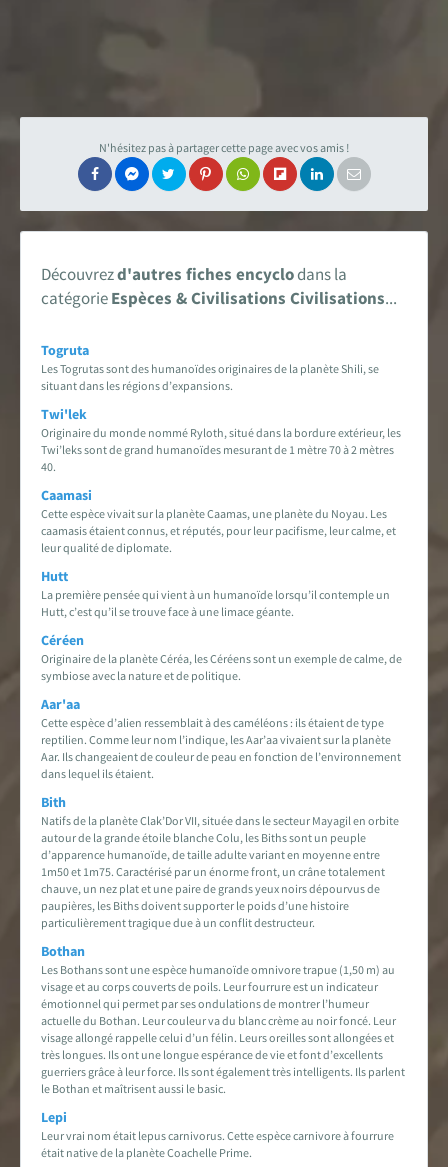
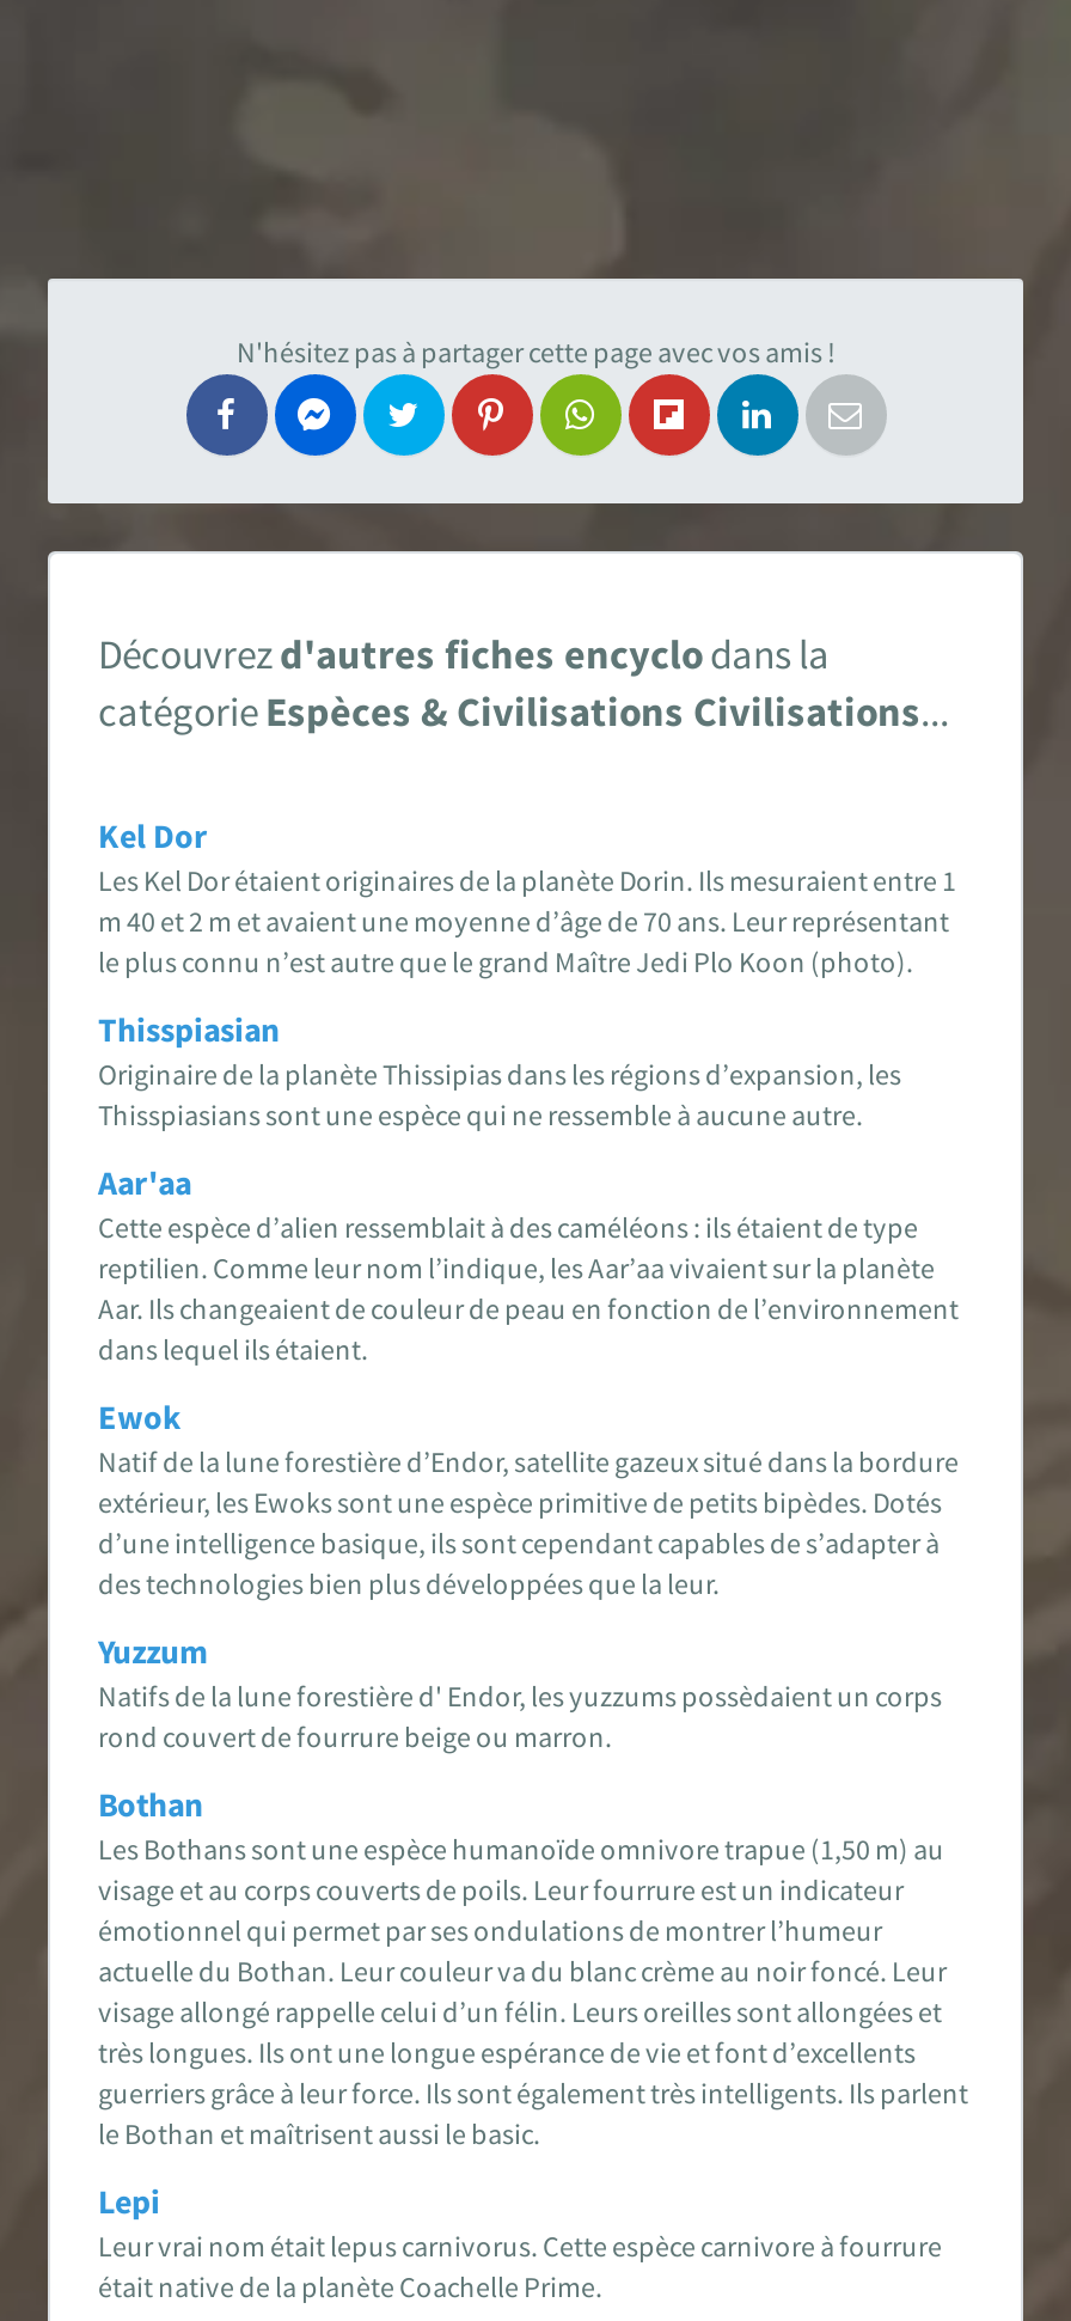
[41,341,402,683] Togruta | Les Togrutas sont des humanoïdes originaires de la planète Shili, se | situant dans les régions d’expansions. | Twi'lek | Originaire du monde nommé Ryloth, situé dans la bordure extérieur, les | Twi’leks sont de grand humanoïdes mesurant de 1 mètre 70 à 2 mètres | 40. | Caamasi | Cette espèce vivait sur la planète Caamas, une planète du Noyau. Les | caamasis étaient connus, et réputés, pour leur pacifisme, leur calme, et | leur qualité de diplomate. | Hutt | La première pensée qui vient à un humanoïde lorsqu’il contemple un | Hutt, c’est qu’il se trouve face à une limace géante. | Céréen | Originaire de la planète Céréa, les Céréens sont un exemple de calme, de | symbiose avec la nature et de politique. -> [98,815,956,1133] Kel Dor | Les Kel Dor étaient originaires de la planète Dorin. Ils mesuraient entre 1 | m 40 et 2 m et avaient une moyenne d’âge de 70 ans. Leur représentant | le plus connu n’est autre que le grand Maître Jedi Plo Koon (photo). | Thisspiasian | Originaire de la planète Thissipias dans les régions d’expansion, les | Thisspiasians sont une espèce qui ne ressemble à aucune autre.
[41,793,399,930] Bith | Natifs de la planète Clak’Dor VII, située dans le secteur Mayagil en orbite | autour de la grande étoile blanche Colu, les Biths sont un peuple | d’apparence humanoïde, de taille adulte variant en moyenne entre | 1m50 et 1m75. Caractérisé par un énorme front, un crâne totalement | chauve, un nez plat et une paire de grands yeux noirs dépourvus de | paupières, les Biths doivent supporter le poids d’une histoire | particulièrement tragique due à un conflit destructeur. -> [98,1396,959,1754] Ewok | Natif de la lune forestière d’Endor, satellite gazeux situé dans la bordure | extérieur, les Ewoks sont une espèce primitive de petits bipèdes. Dotés | d’une intelligence basique, ils sont cependant capables de s’adapter à | des technologies bien plus développées que la leur. | Yuzzum | Natifs de la lune forestière d' Endor, les yuzzums possèdaient un corps | rond couvert de fourrure beige ou marron.

